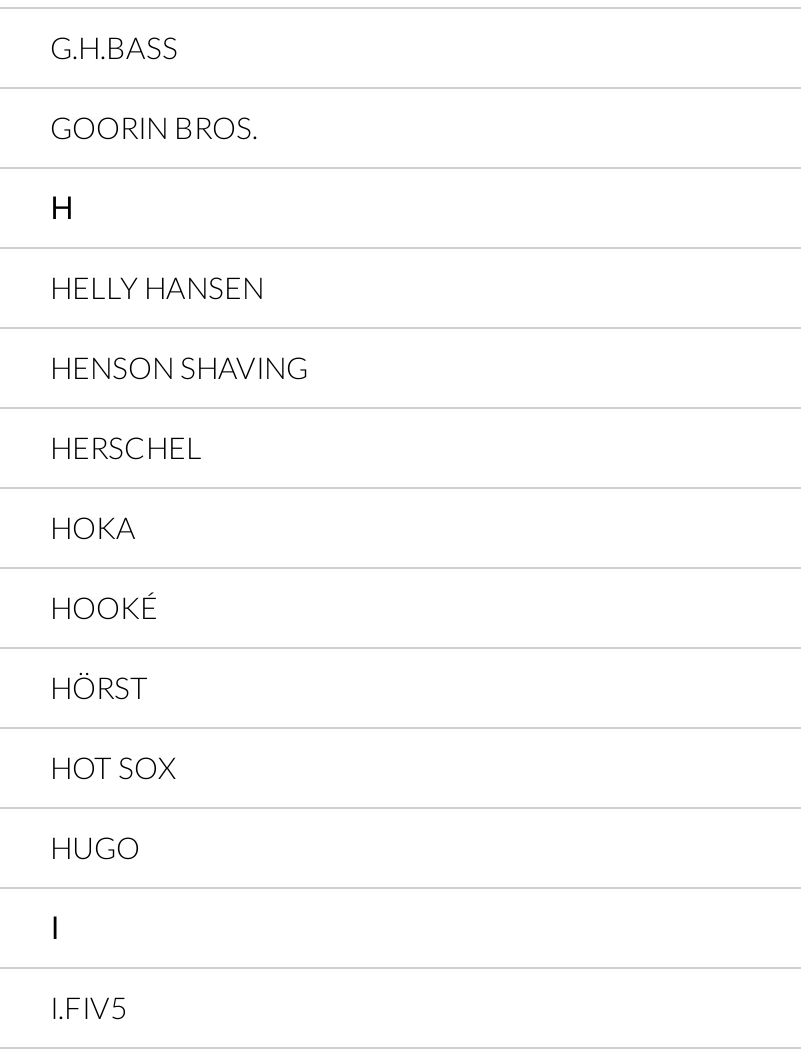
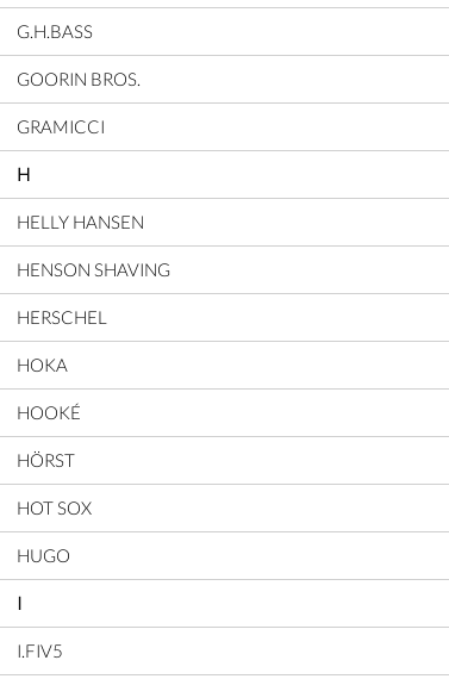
none -> [17,116,105,137] GRAMICCI

